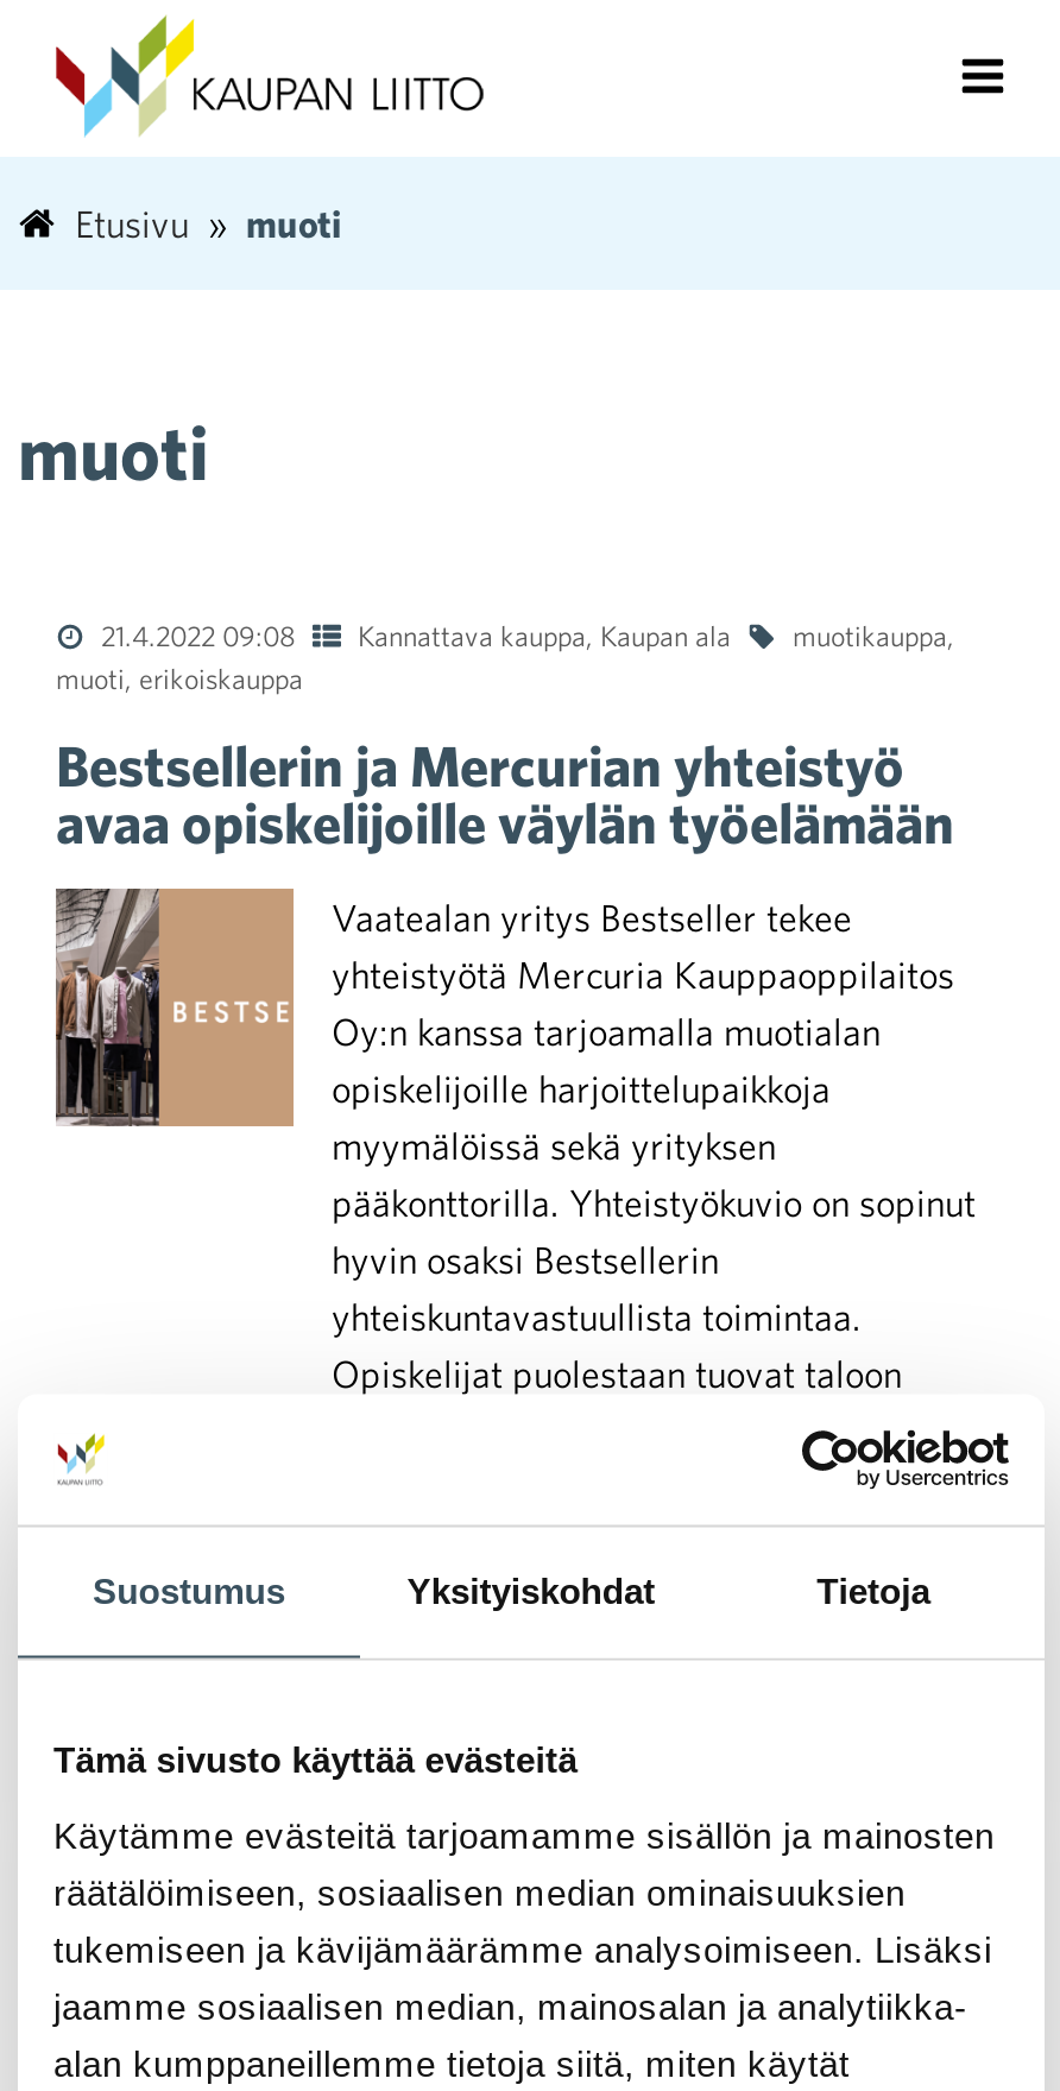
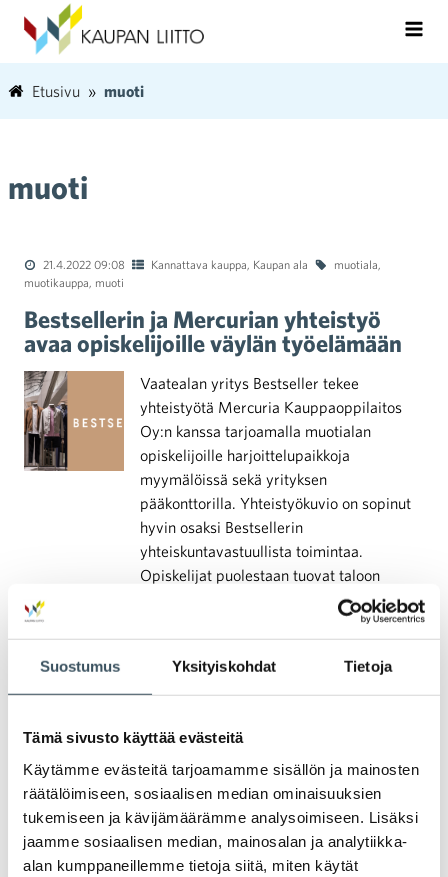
[56,618,954,694] muotikauppa, | muoti, erikoiskauppa -> [24,257,381,289] muotiala, | muotikauppa, muoti

